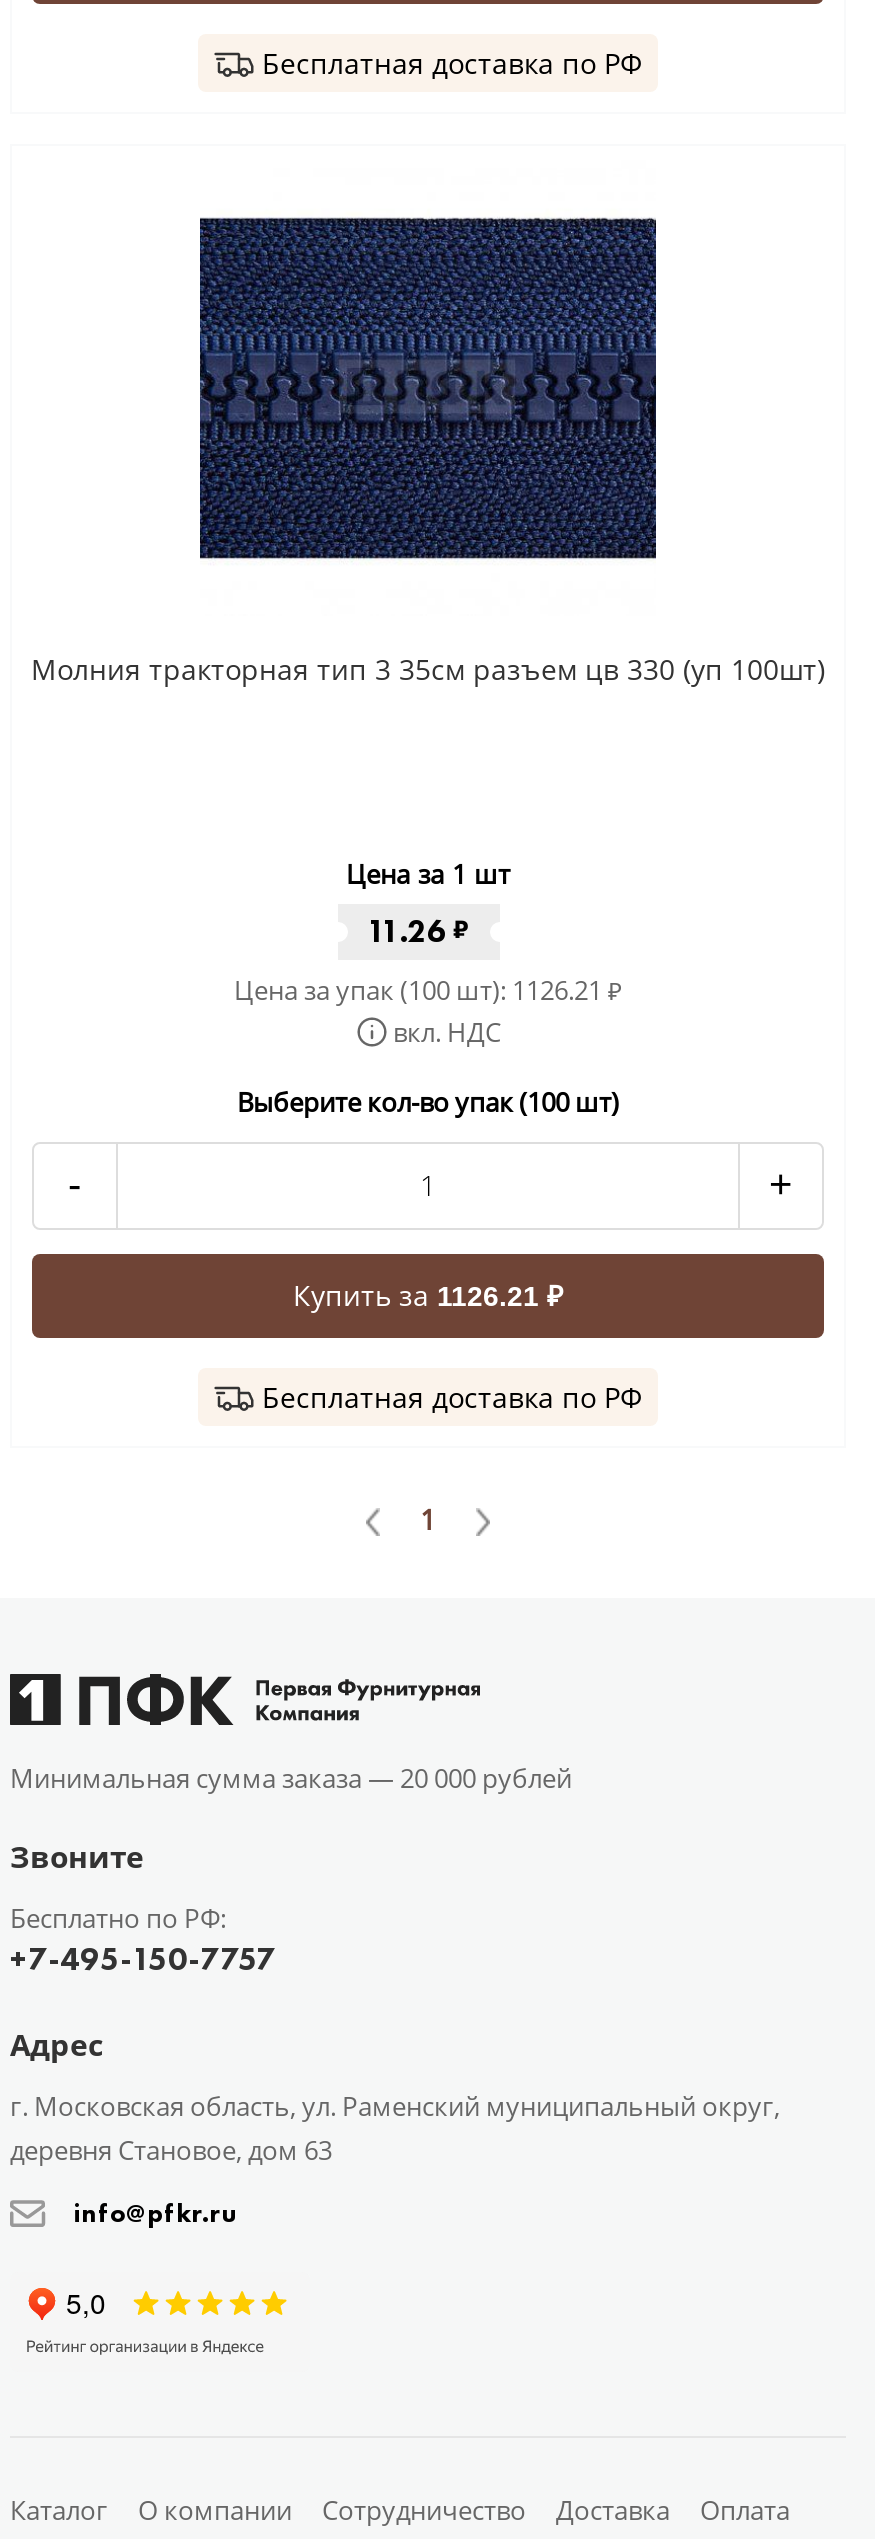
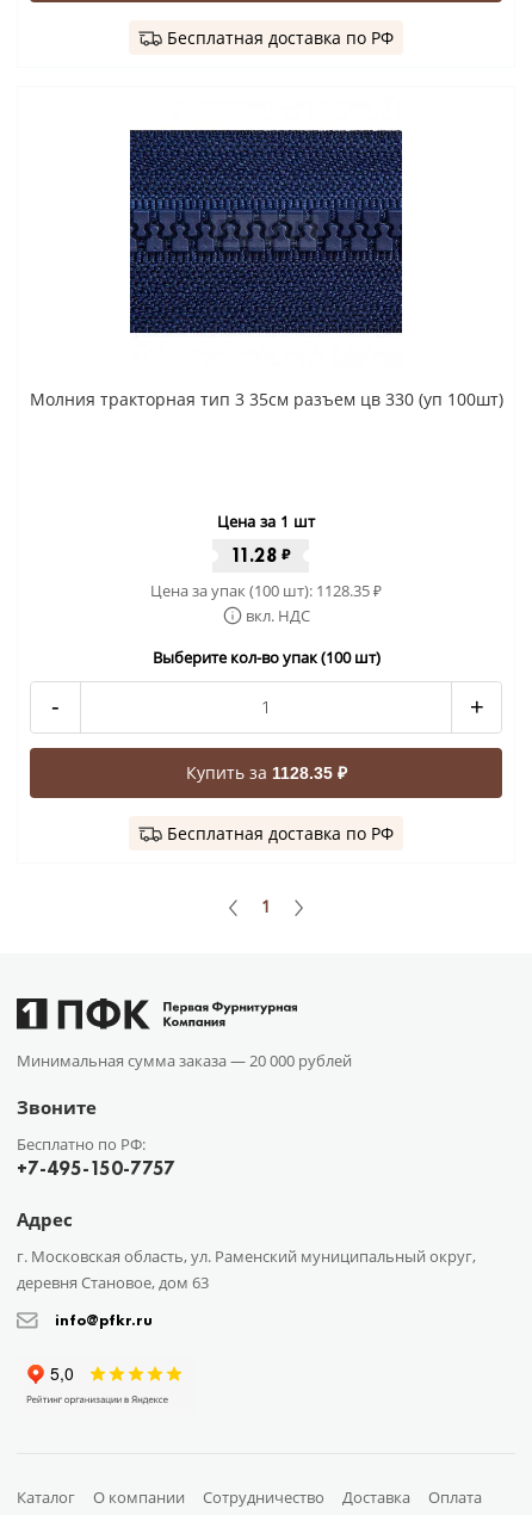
[367,910,469,952] 11.26 ₽ -> [230,543,290,568] 11.28 ₽
[234,972,622,1008] Цена за упак (100 шт): 1126.21 ₽ -> [150,580,382,601] Цена за упак (100 шт): 1128.35 ₽
[293,1276,563,1314] Купить за 1126.21 ₽ -> [185,761,347,784] Купить за 1128.35 ₽

